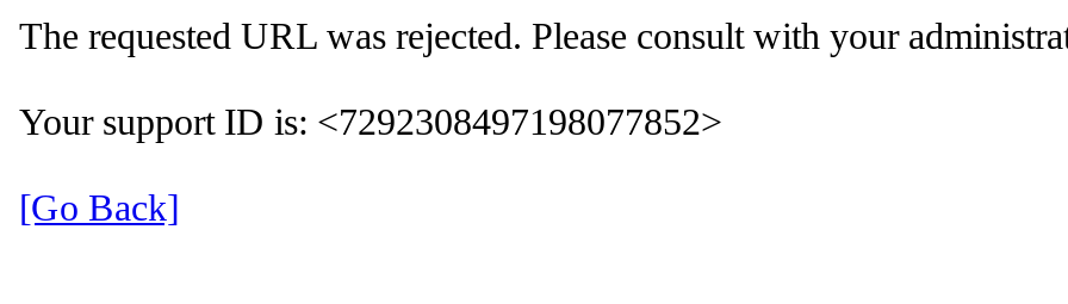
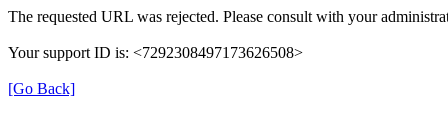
[19,101,722,142] Your support ID is: <7292308497198077852> -> [8,44,303,61] Your support ID is: <7292308497173626508>

